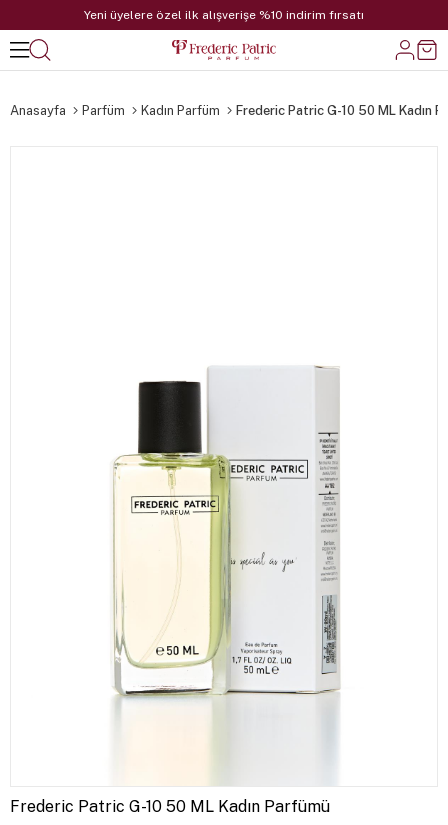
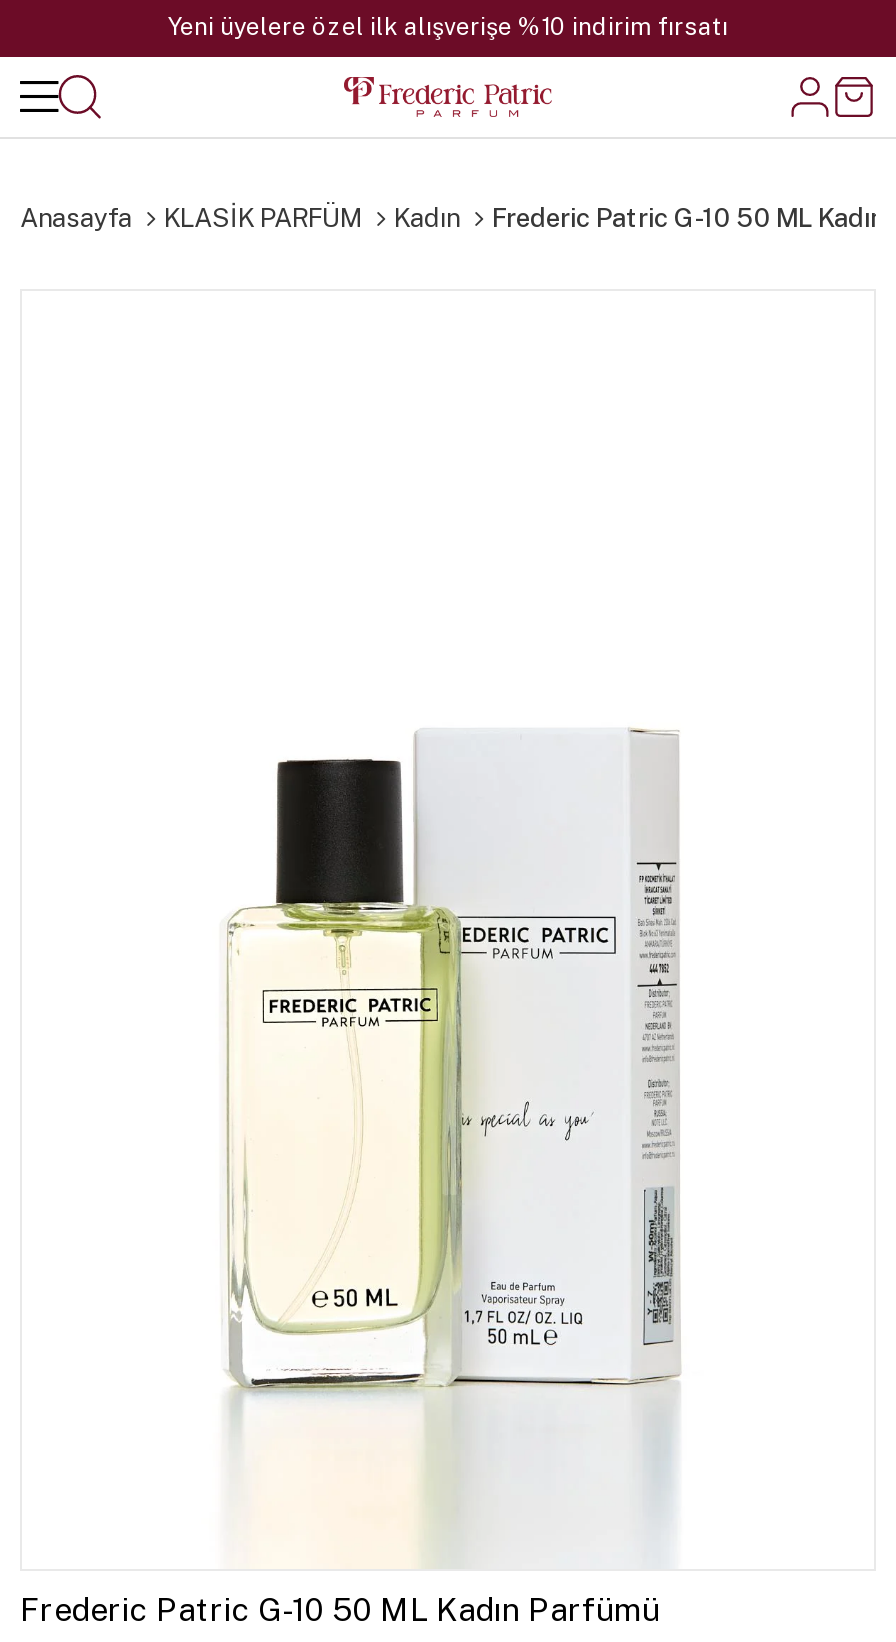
[82,103,220,118] Parfüm | Kadın Parfüm -> [164,203,460,233] KLASİK PARFÜM | Kadın

